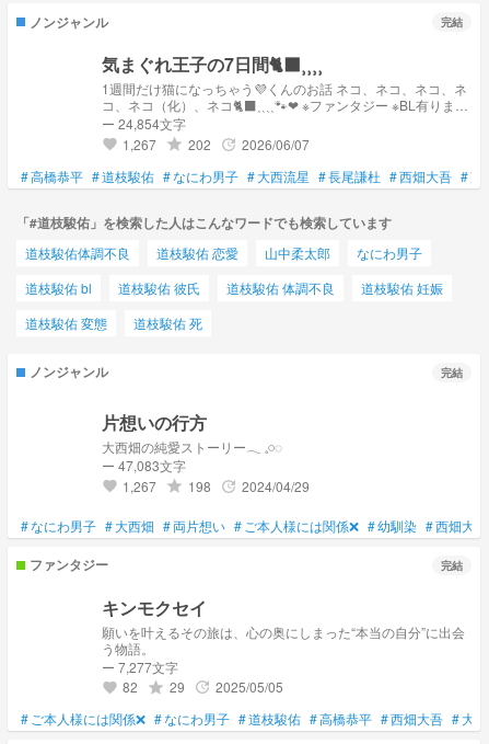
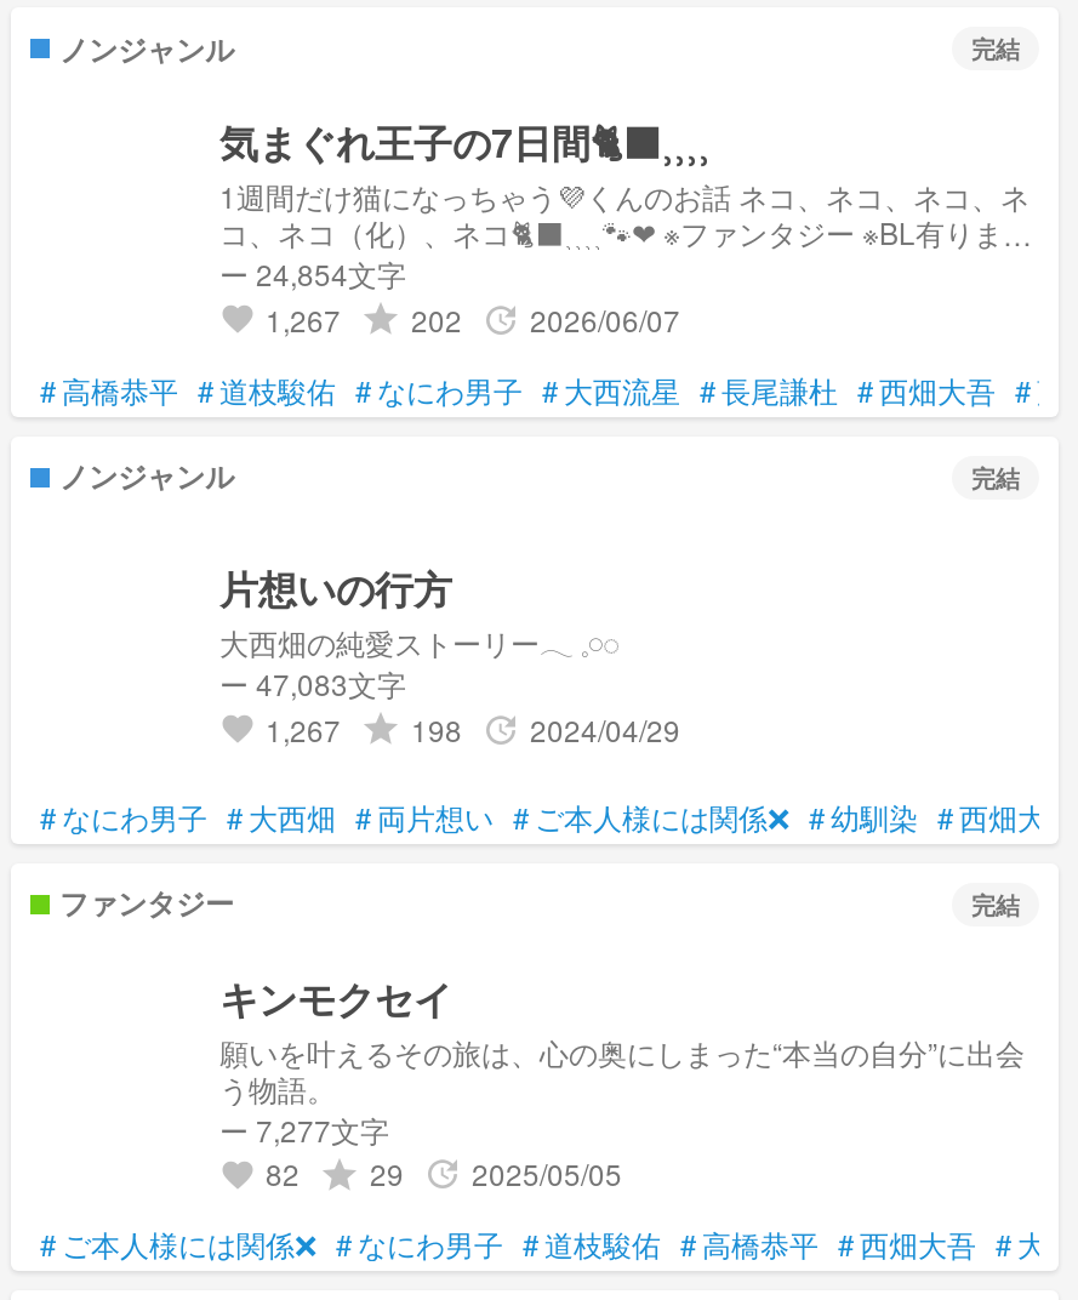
[16,212,443,332] 「#道枝駿佑」を検索した人はこんなワードでも検索しています | 道枝駿佑体調不良 | 道枝駿佑 恋愛 | 山中柔太郎 | なにわ男子 | 道枝駿佑 bl | 道枝駿佑 彼氏 | 道枝駿佑 体調不良 | 道枝駿佑 妊娠 | 道枝駿佑 変態 | 道枝駿佑 死 -> none

